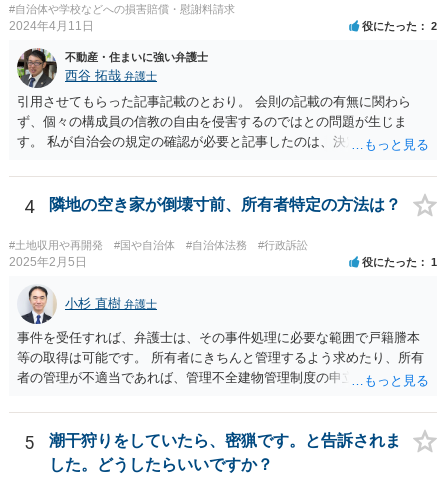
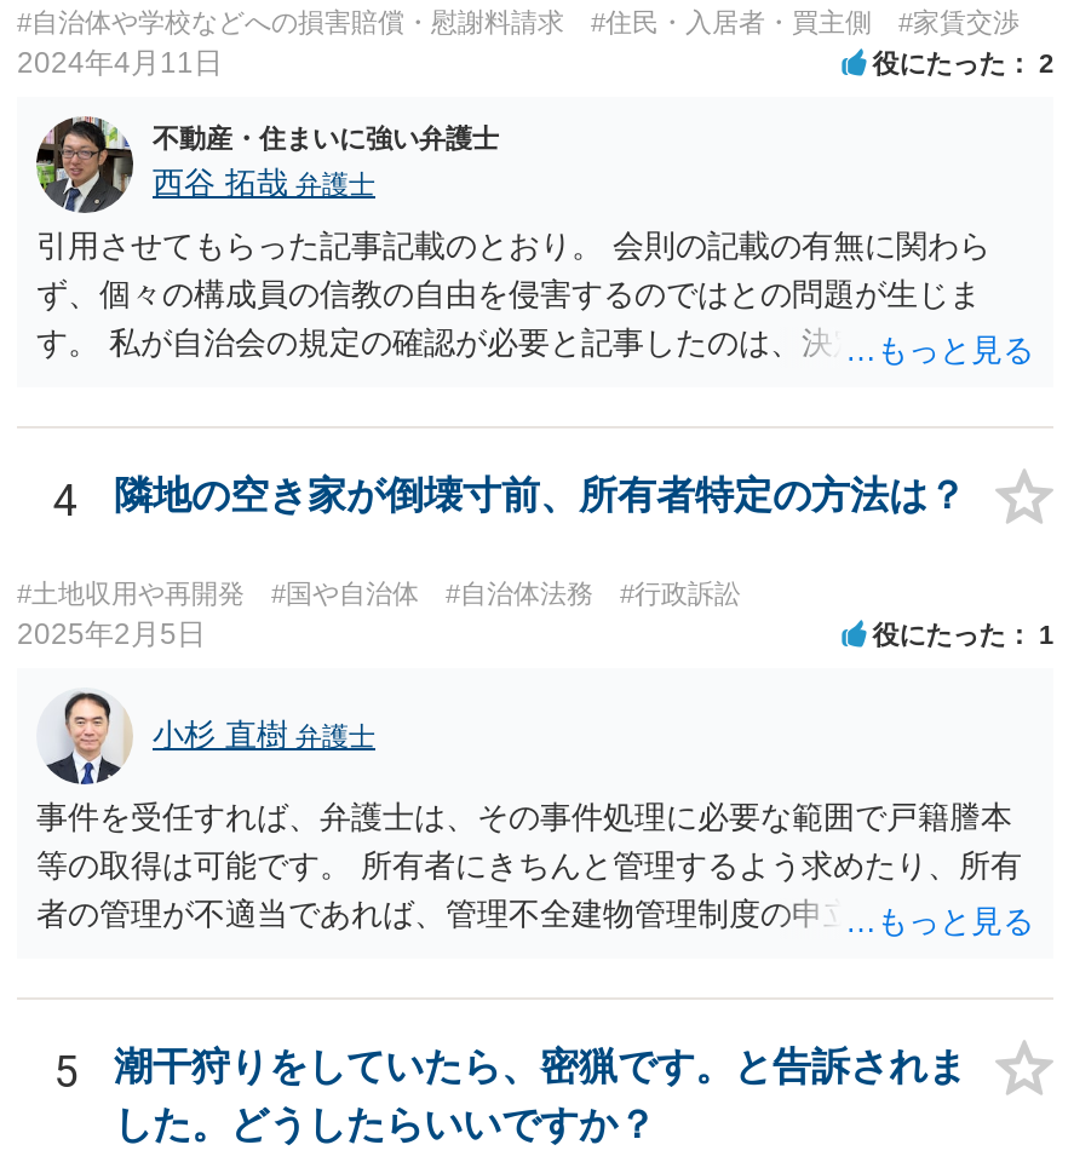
none -> [591,6,1020,35] #住民・入居者・買主側 | #家賃交渉

